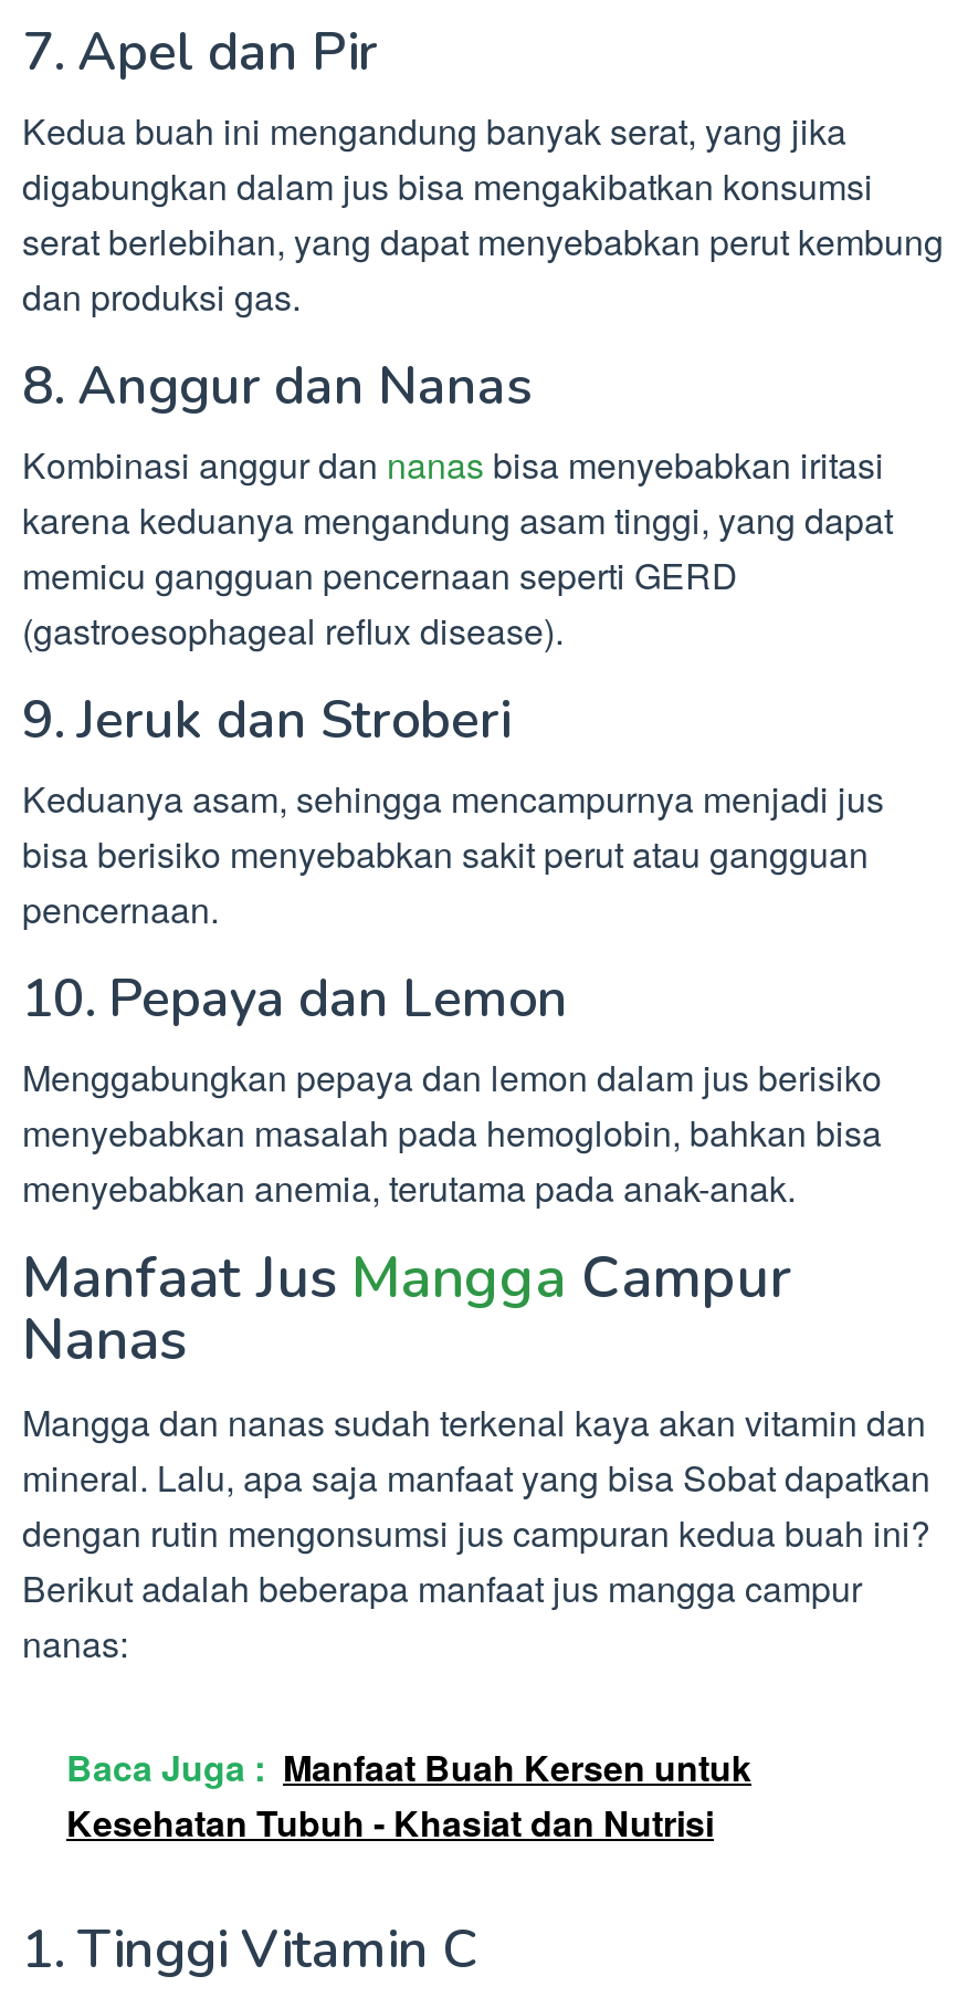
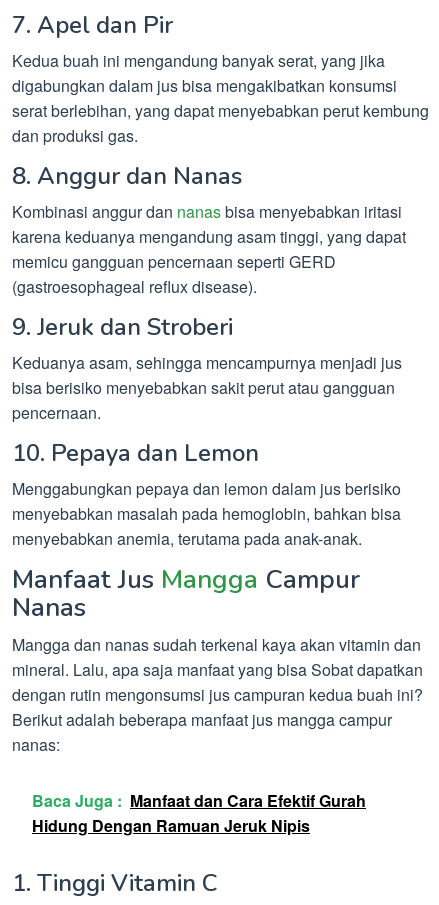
[66,1742,751,1848] Baca Juga : Manfaat Buah Kersen untuk | Kesehatan Tubuh - Khasiat dan Nutrisi -> [32,789,366,837] Baca Juga : Manfaat dan Cara Efektif Gurah | Hidung Dengan Ramuan Jeruk Nipis

